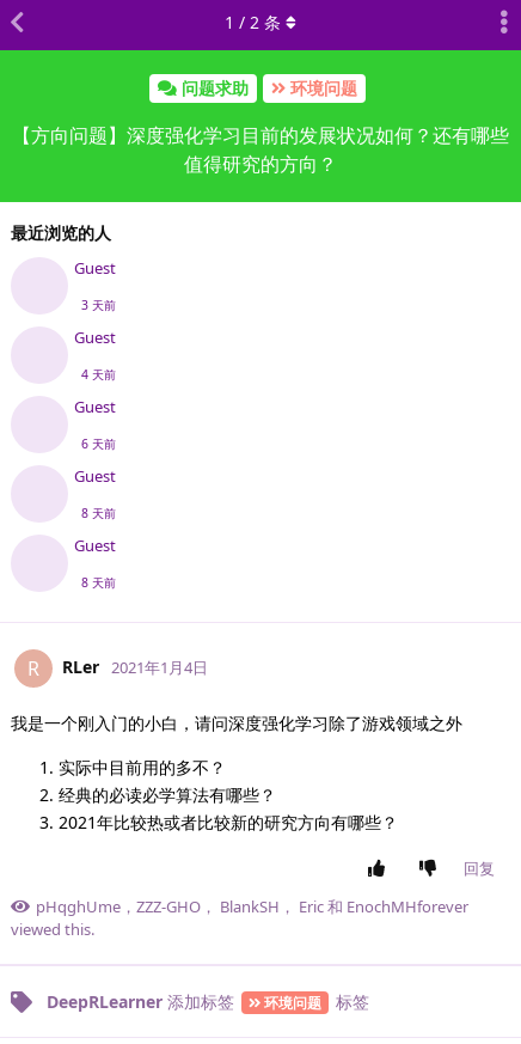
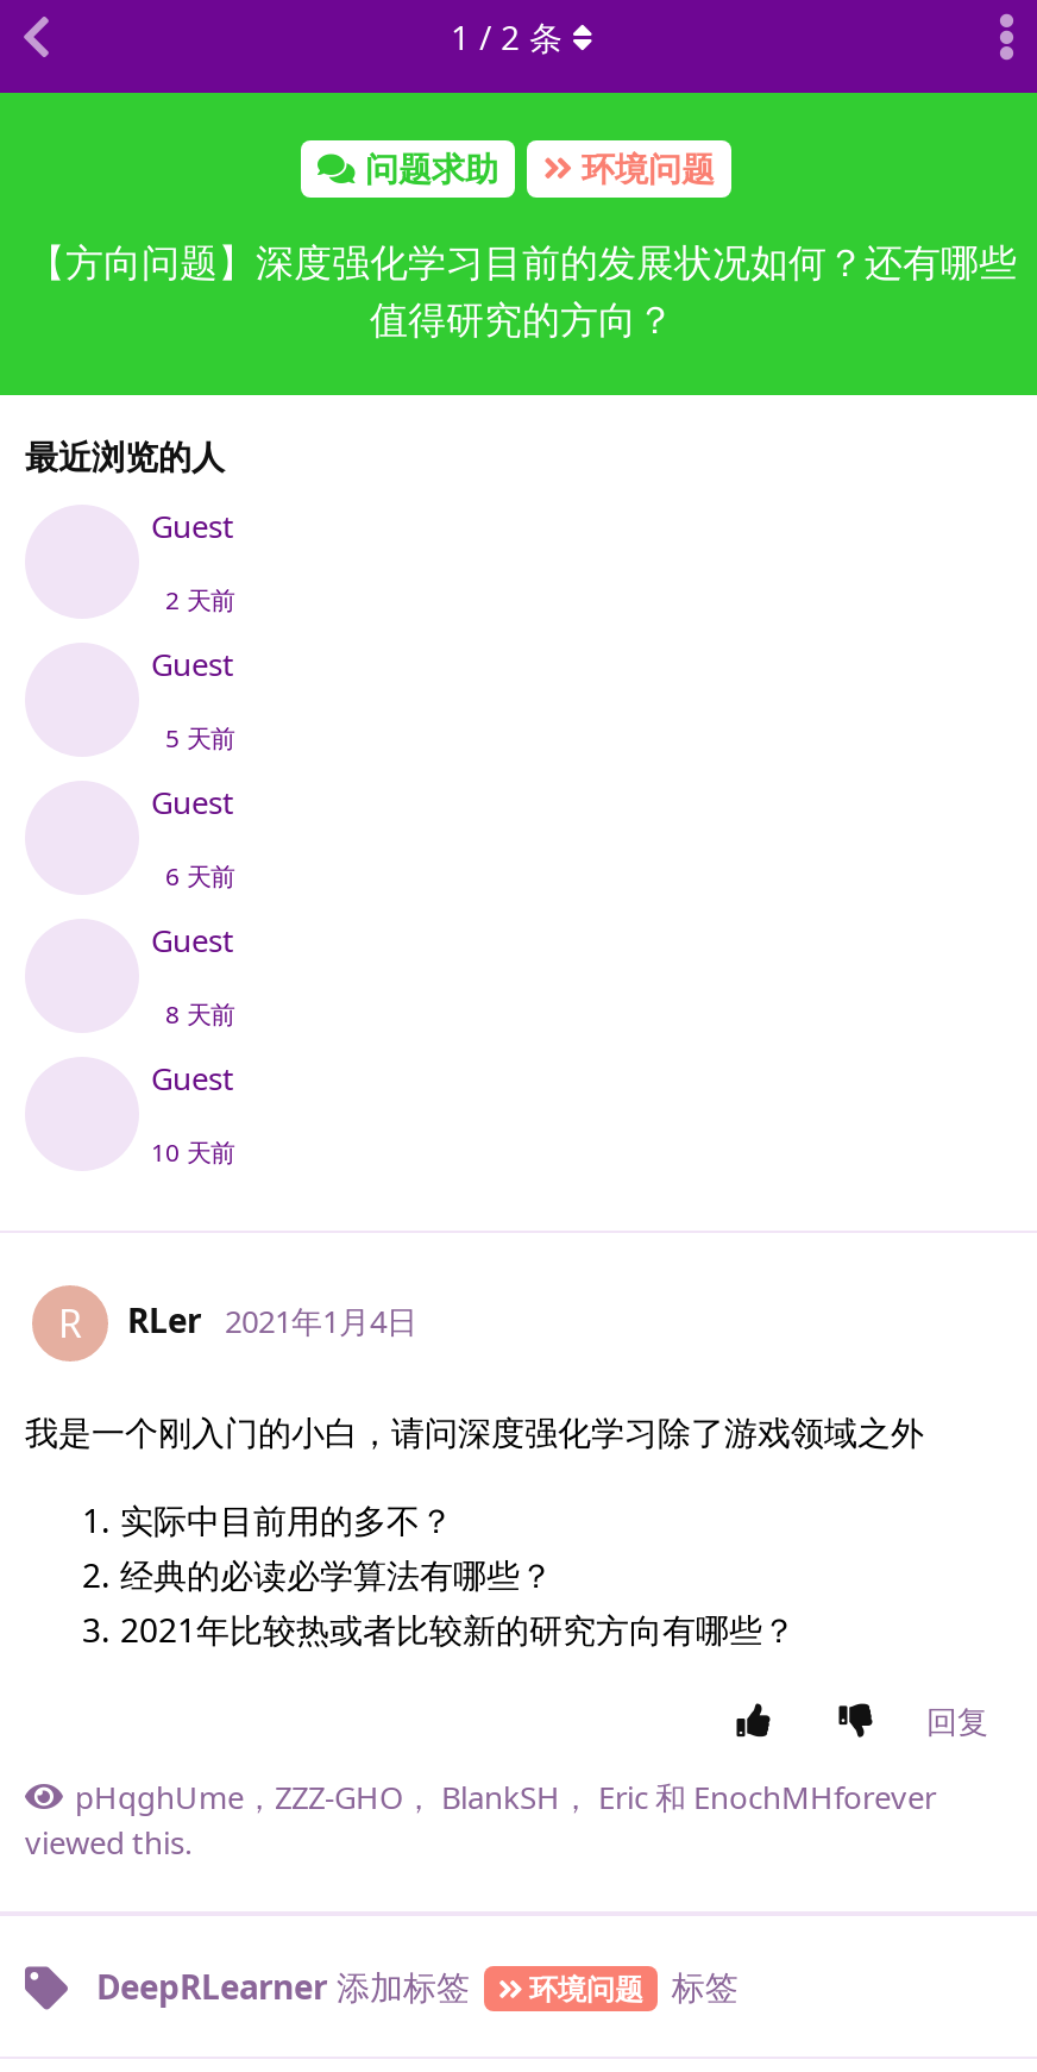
[81,296,116,313] 3 天前 -> [165,583,234,616] 2 天前
[81,366,116,382] 4 天前 -> [165,721,234,754] 5 天前
[81,574,116,591] 8 天前 -> [151,1135,234,1168] 10 天前

